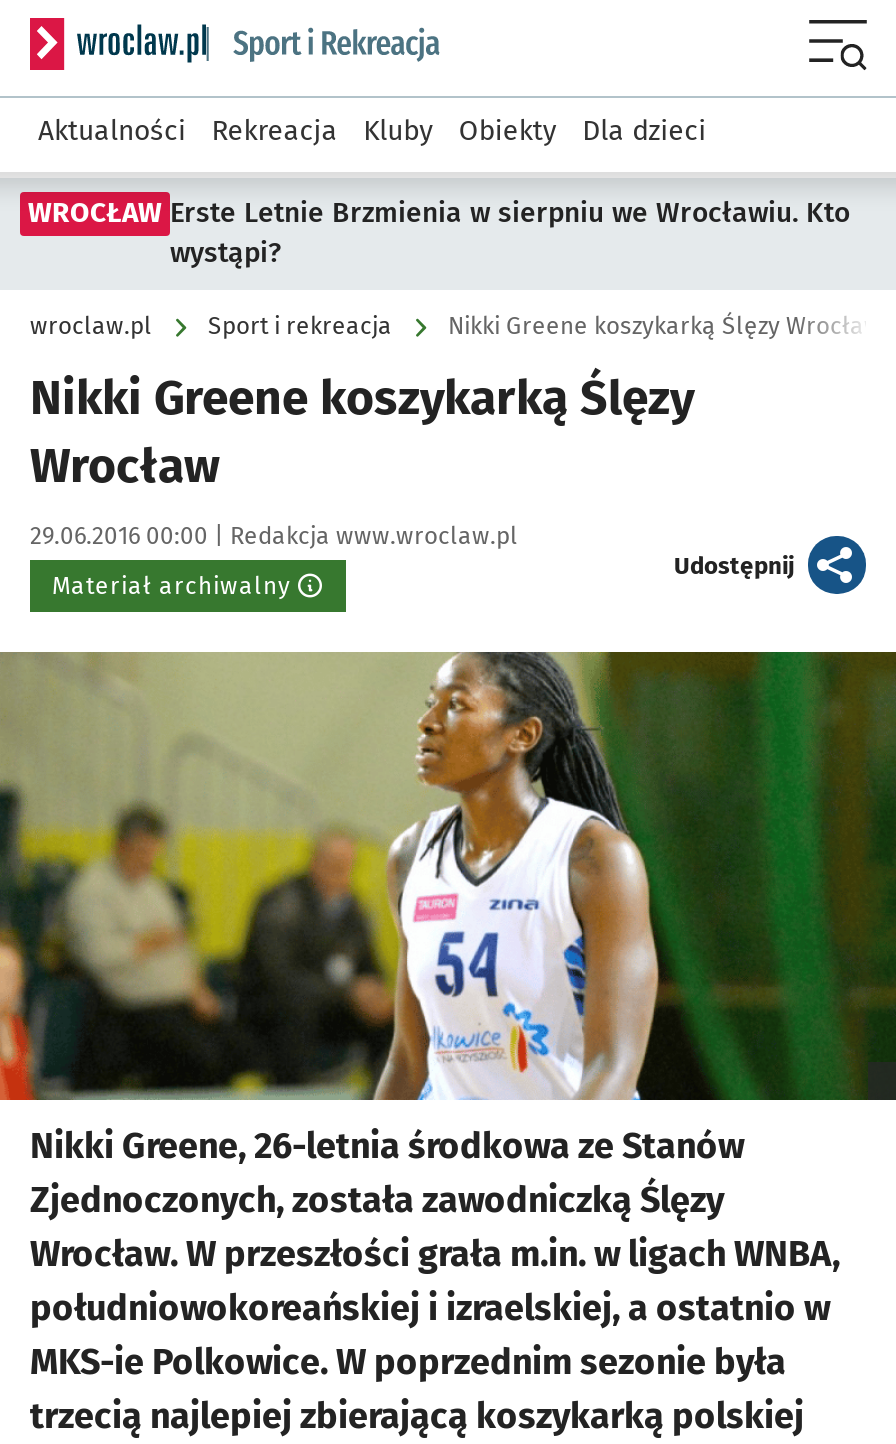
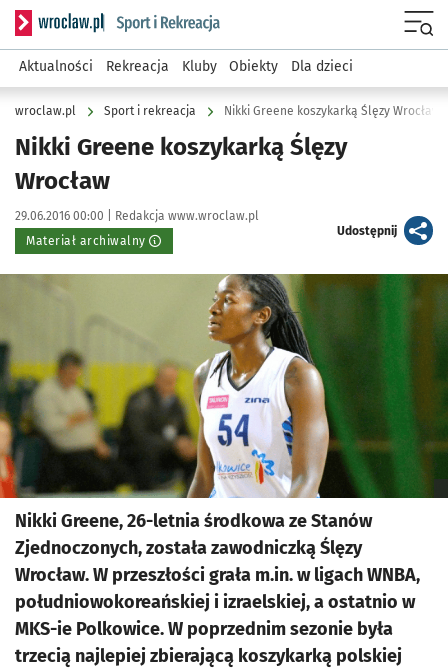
[28,196,850,270] WROCŁAW Erste Letnie Brzmienia w sierpniu we Wrocławiu. Kto | wystąpi? -> none

